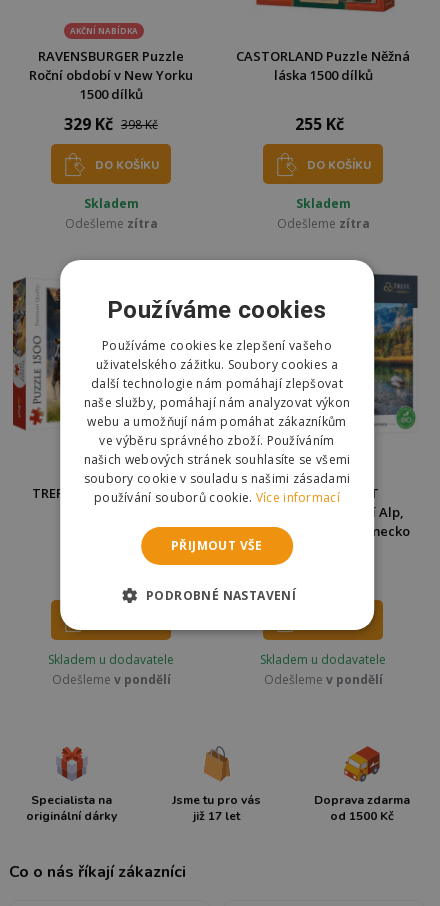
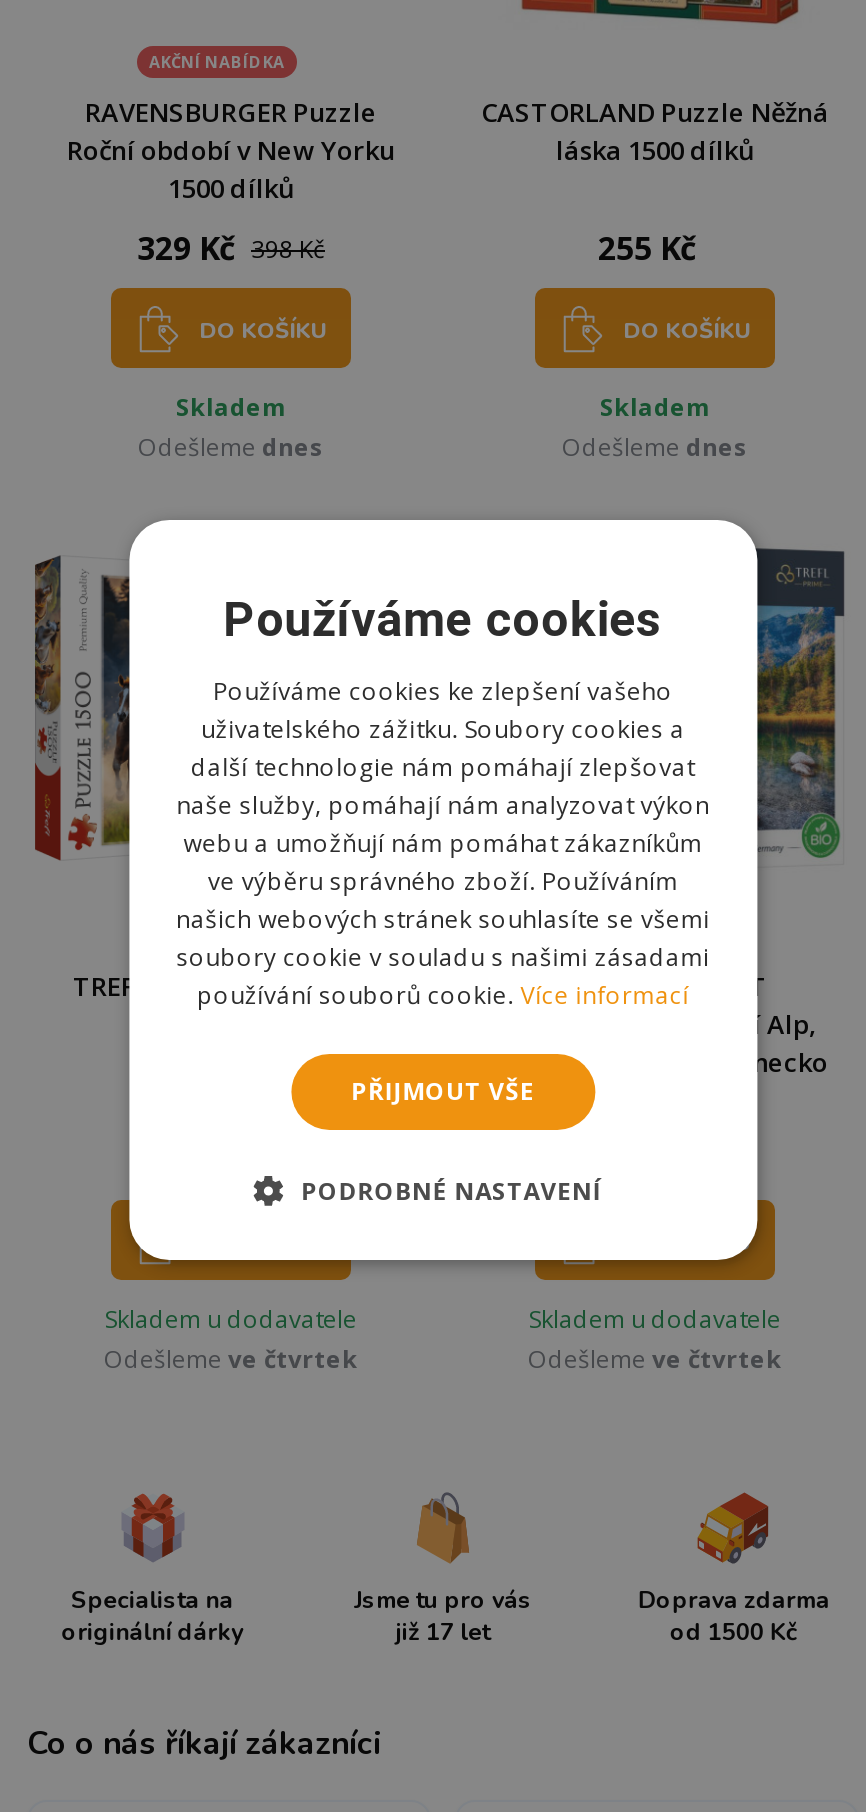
[64,215,157,232] Odešleme zítra -> [138,431,324,465] Odešleme dnes
[276,215,369,232] Odešleme zítra -> [562,431,748,465] Odešleme dnes
[51,671,170,688] Odešleme v pondělí -> [104,1343,358,1377] Odešleme ve čtvrtek
[263,671,382,688] Odešleme v pondělí -> [528,1343,782,1377] Odešleme ve čtvrtek

